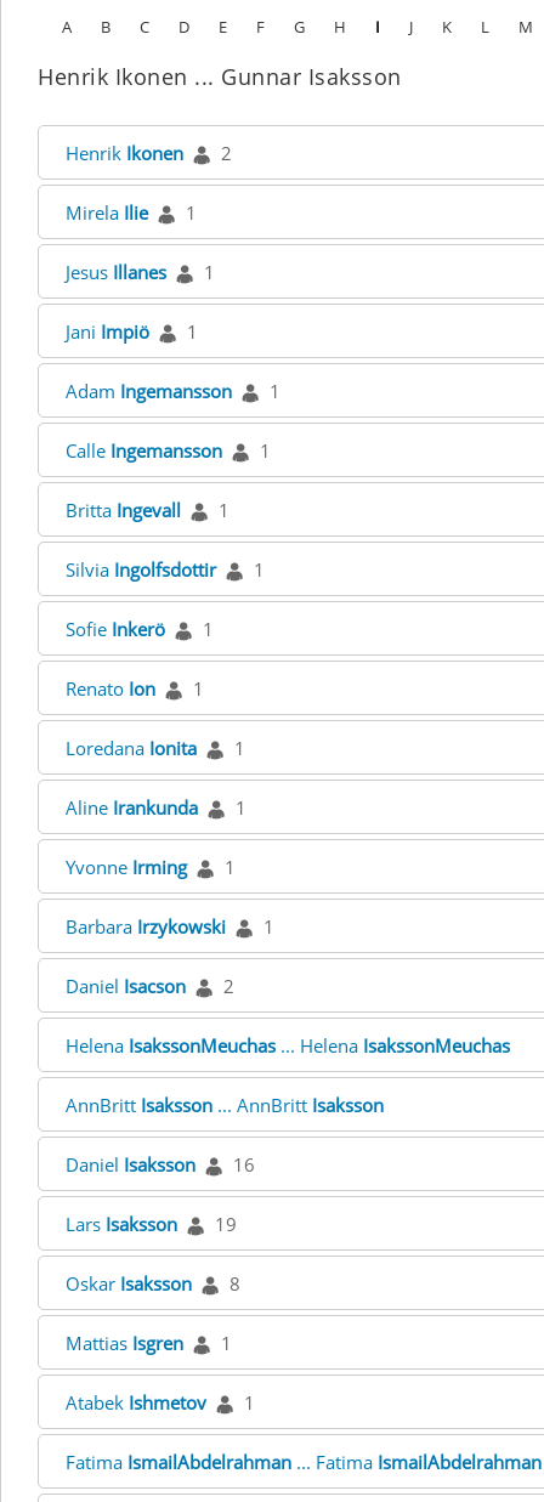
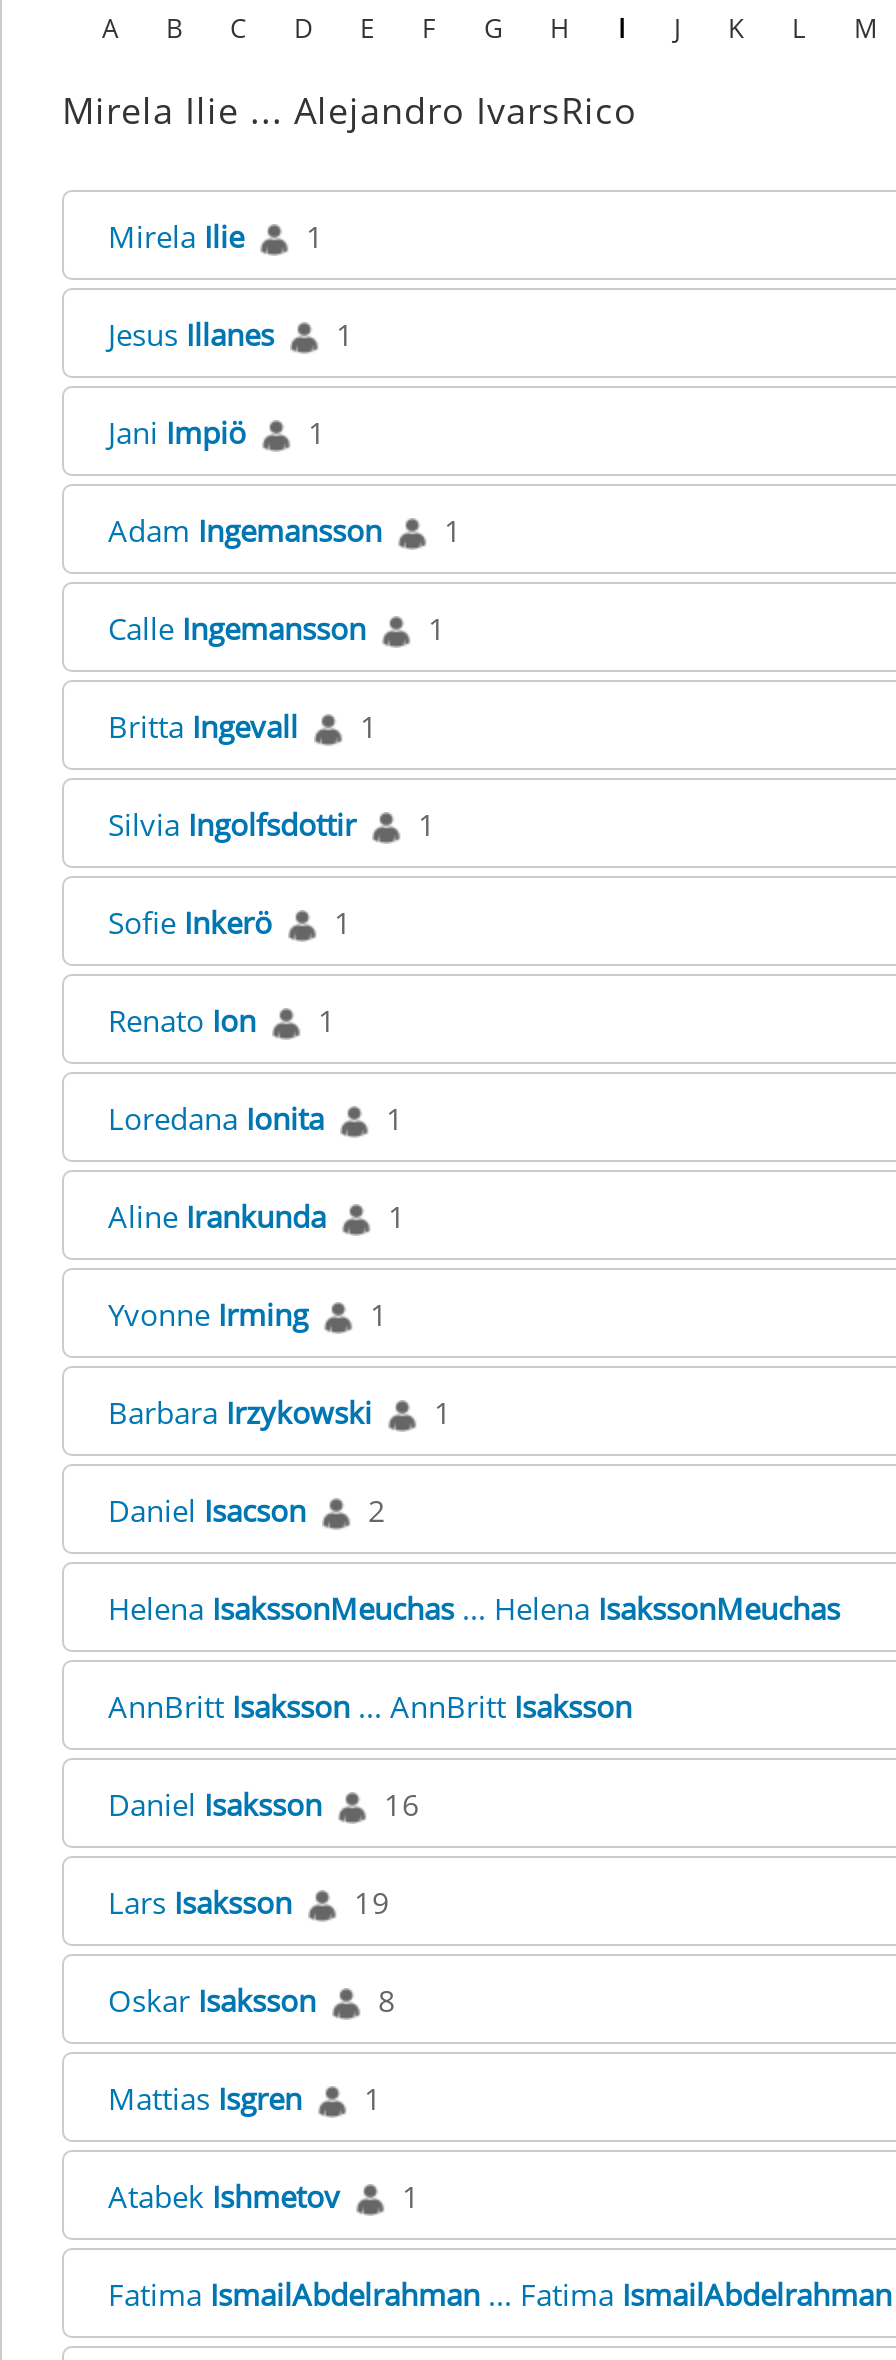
[38,62,401,165] Henrik Ikonen ... Gunnar Isaksson | Henrik Ikonen | 2 -> [62,86,637,134] Mirela Ilie ... Alejandro IvarsRico

